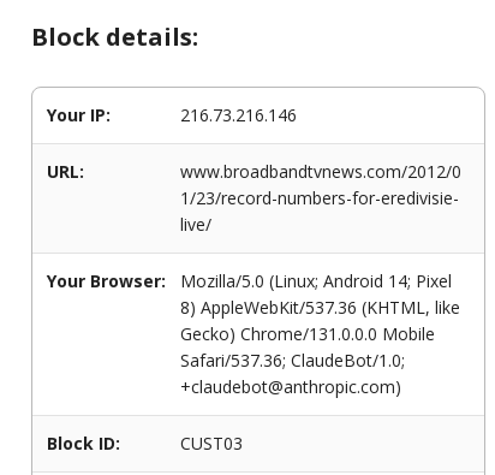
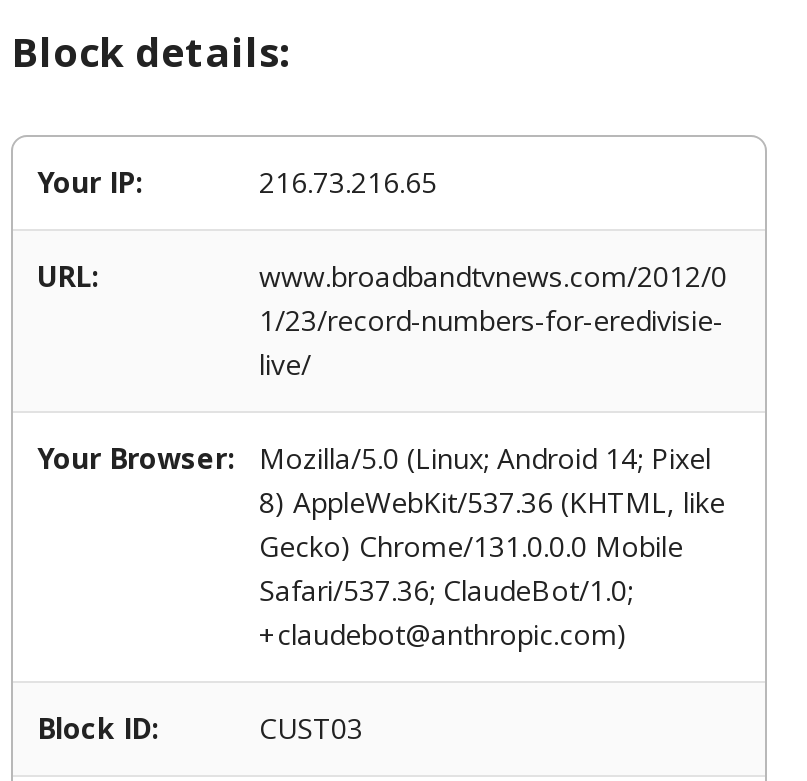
[180,103,297,126] 216.73.216.146 -> [259,163,437,201] 216.73.216.65

